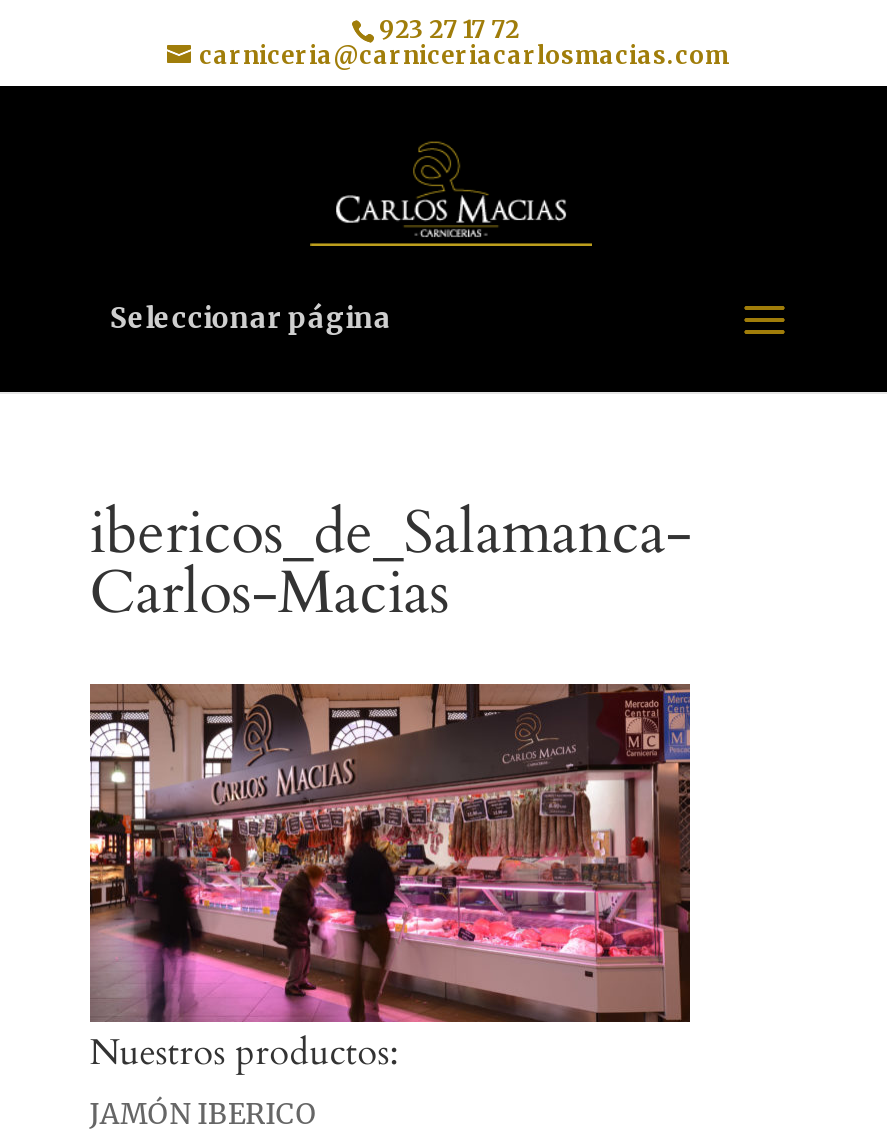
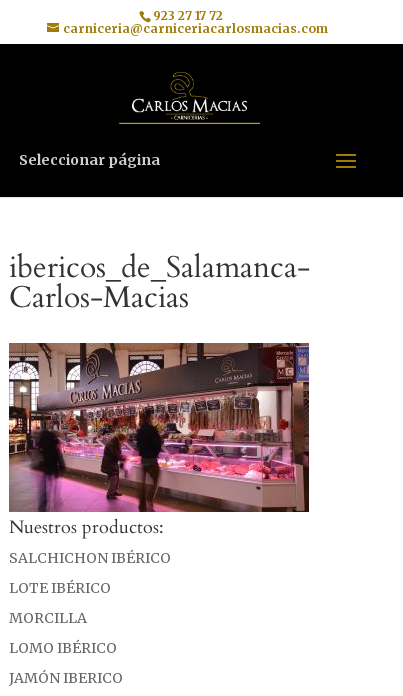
none -> [9,549,171,657] SALCHICHON IBÉRICO | LOTE IBÉRICO | MORCILLA | LOMO IBÉRICO

